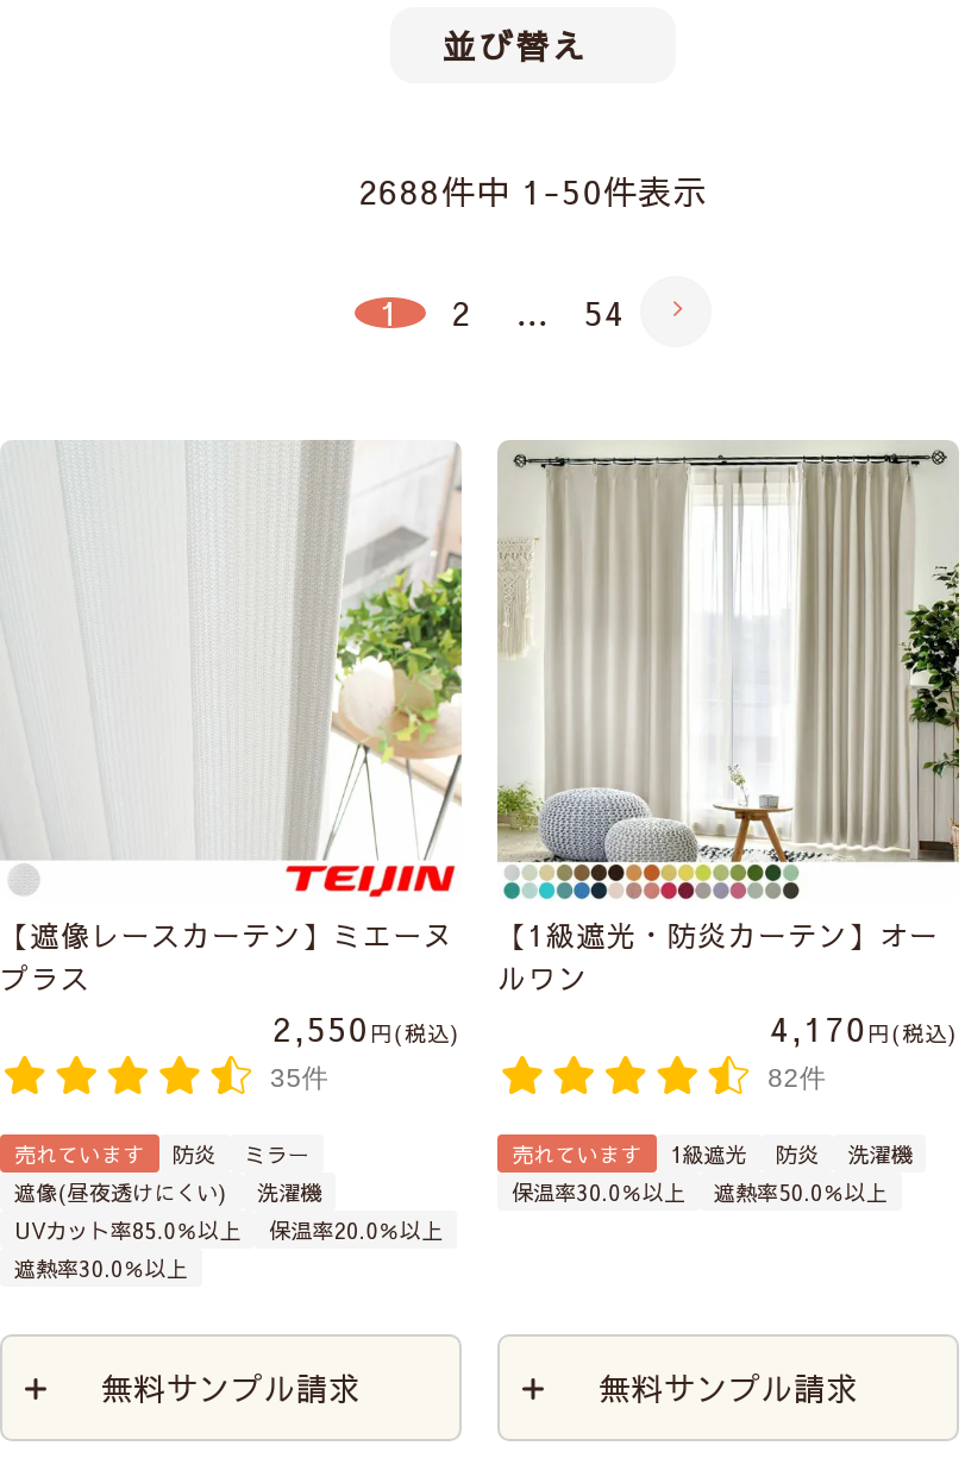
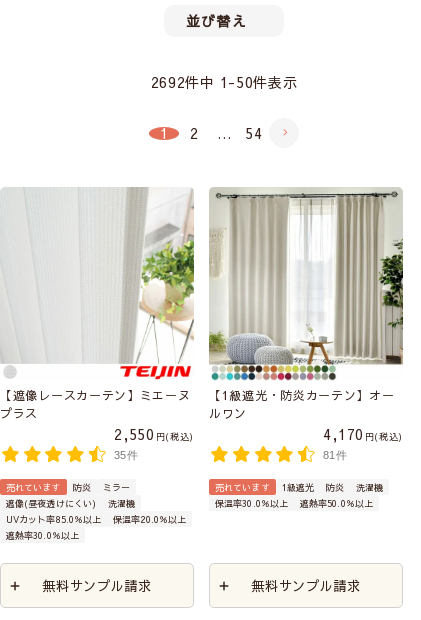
[358,166,708,214] 2688件中 1 -50件表示 -> [151,72,297,92] 2692件中 1 -50件表示
[768,1063,827,1092] 82件 -> [323,449,348,461] 81件

